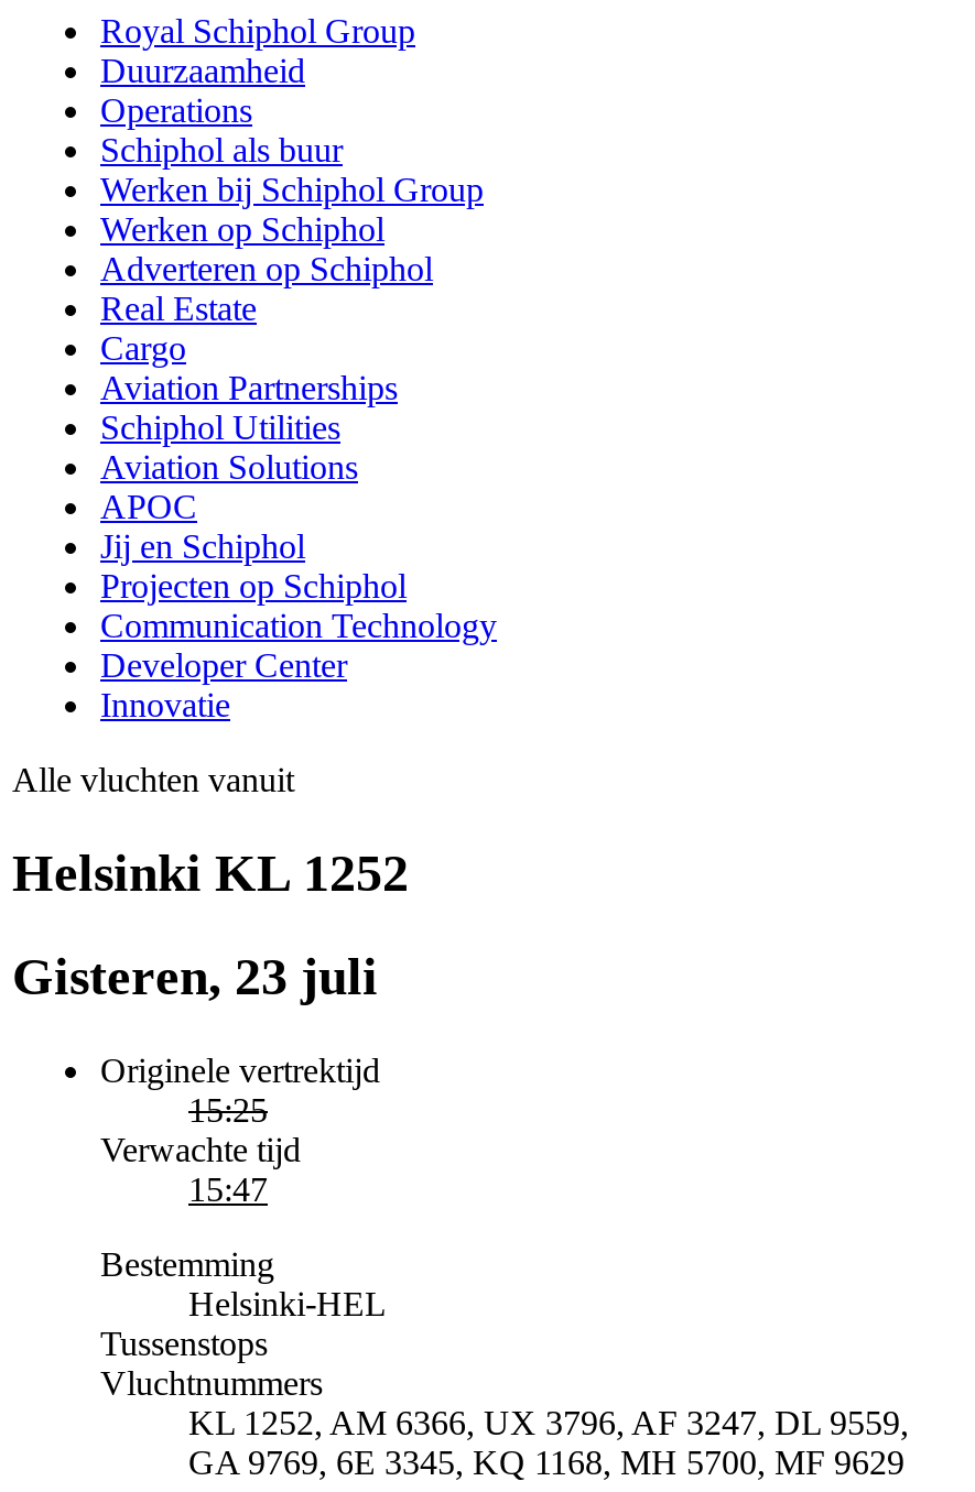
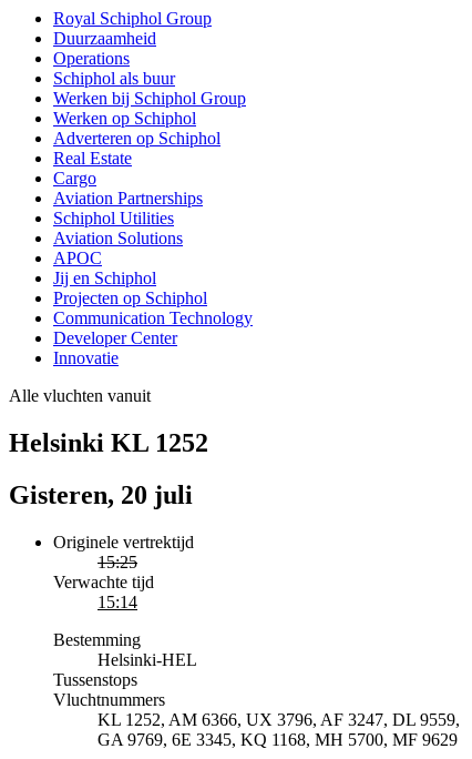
[12,948,378,1005] Gisteren, 23 juli -> [9,480,193,509] Gisteren, 20 juli
[188,1170,268,1207] 15:47 -> [98,592,137,611] 15:14

